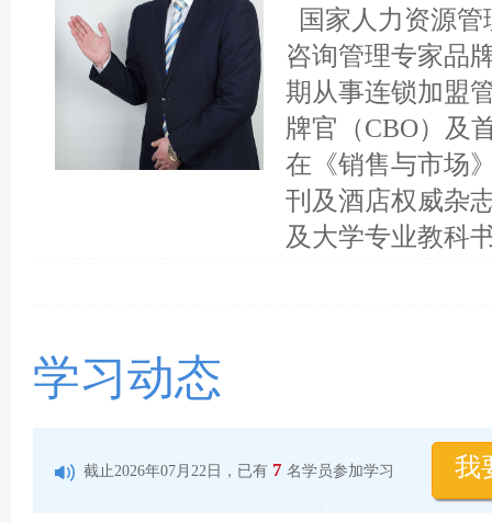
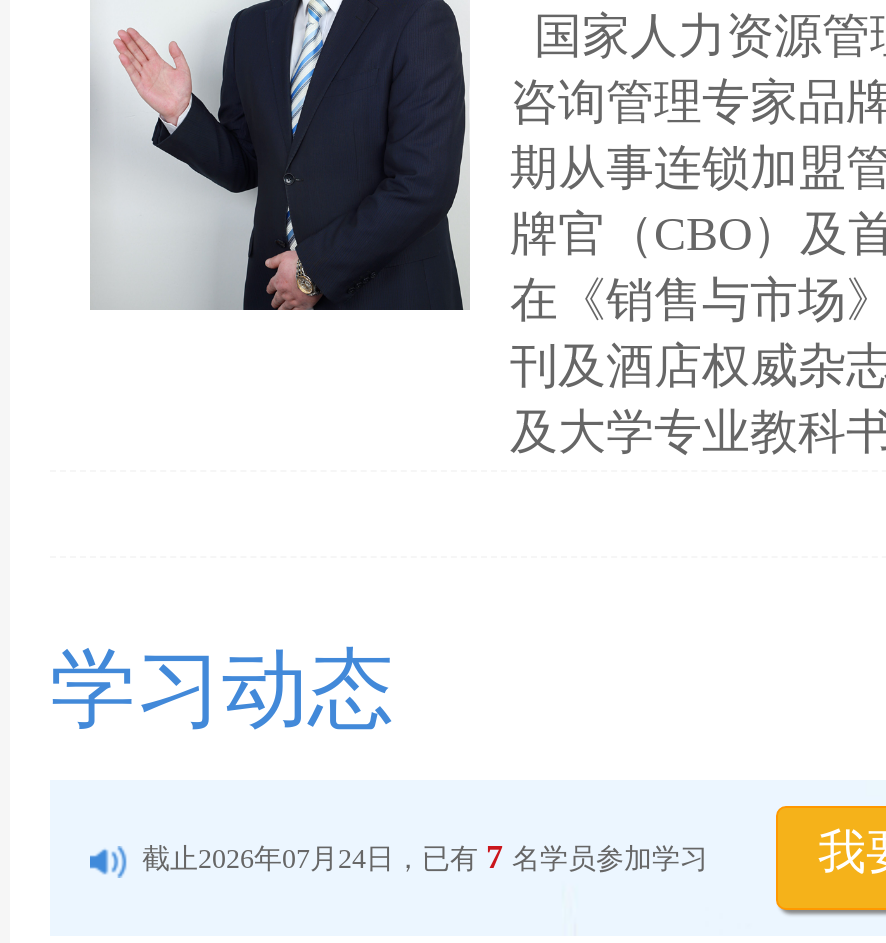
[83,459,399,480] 截止2026年07月22日，已有7名学员参加学习 -> [142,838,716,876] 截止2026年07月24日，已有7名学员参加学习

